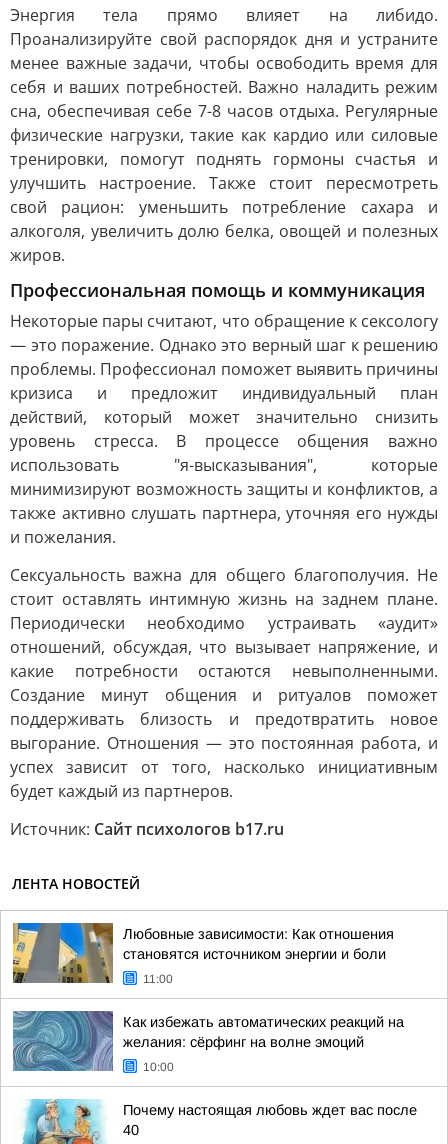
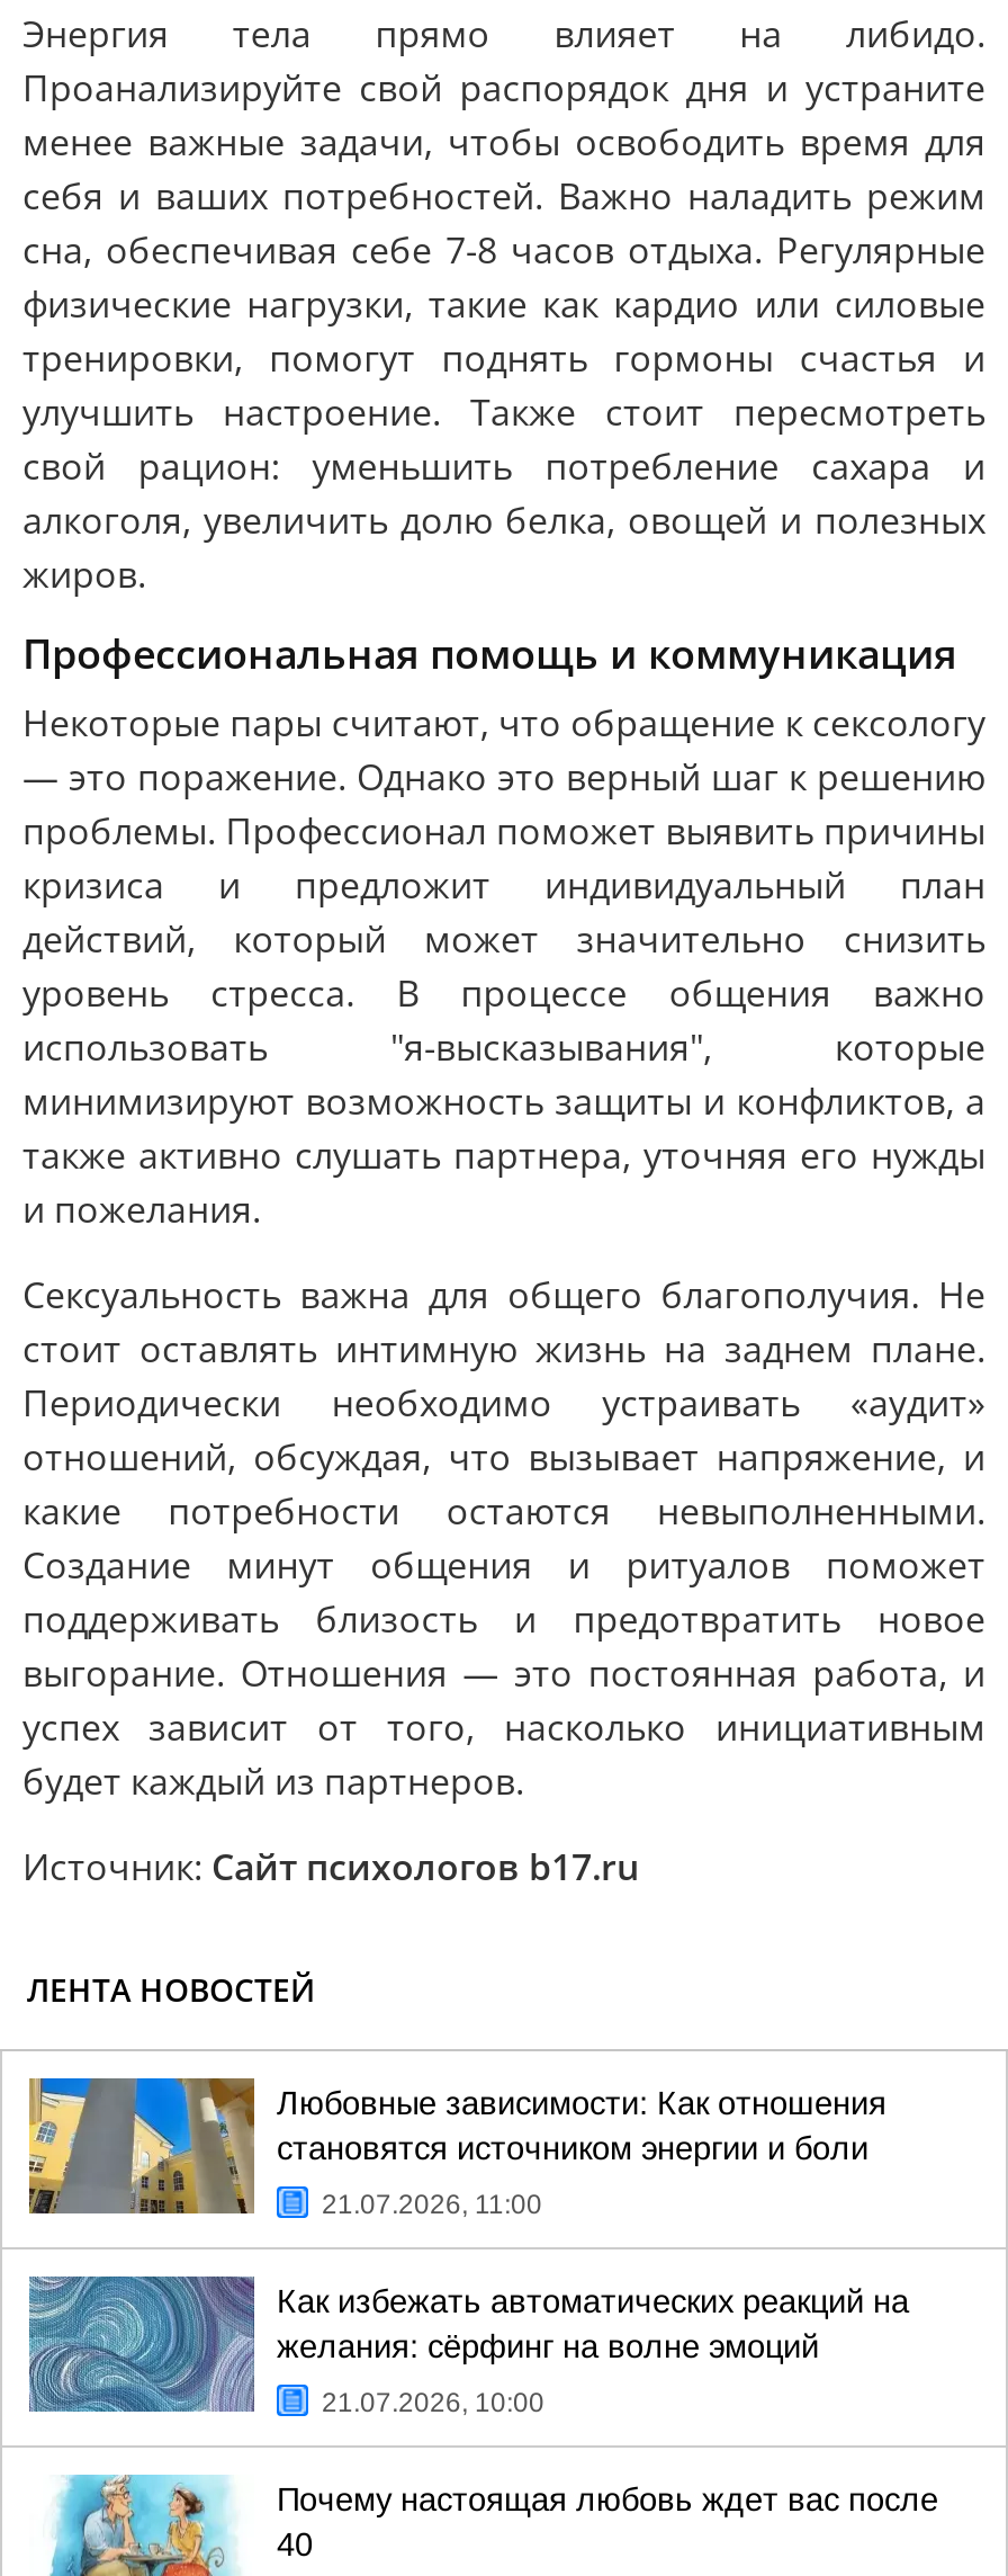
[143,972,173,986] 11:00 -> [322,2189,542,2220] 21.07.2026, 11:00
[143,1060,174,1074] 10:00 -> [322,2387,544,2418] 21.07.2026, 10:00

